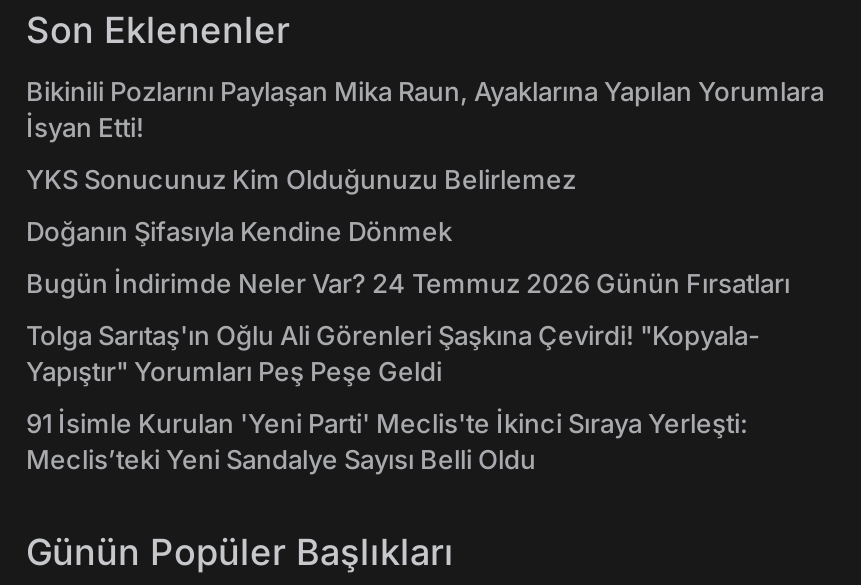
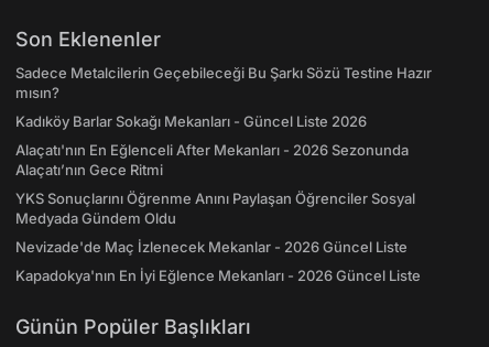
[26,76,824,144] Bikinili Pozlarını Paylaşan Mika Raun, Ayaklarına Yapılan Yorumlara | İsyan Etti! -> [15,64,432,102] Sadece Metalcilerin Geçebileceği Bu Şarkı Sözü Testine Hazır | mısın?
[26,164,576,196] YKS Sonucunuz Kim Olduğunuzu Belirlemez -> [15,113,367,131] Kadıköy Barlar Sokağı Mekanları - Güncel Liste 2026
[26,216,452,248] Doğanın Şifasıyla Kendine Dönmek -> [15,142,409,179] Alaçatı'nın En Eğlenceli After Mekanları - 2026 Sezonunda | Alaçatı’nın Gece Ritmi
[26,268,790,300] Bugün İndirimde Neler Var? 24 Temmuz 2026 Günün Fırsatları -> [15,190,415,227] YKS Sonuçlarını Öğrenme Anını Paylaşan Öğrenciler Sosyal | Medyada Gündem Oldu
[26,320,760,388] Tolga Sarıtaş'ın Oğlu Ali Görenleri Şaşkına Çevirdi! "Kopyala- | Yapıştır" Yorumları Peş Peşe Geldi -> [15,238,407,256] Nevizade'de Maç İzlenecek Mekanlar - 2026 Güncel Liste
[26,408,748,476] 91 İsimle Kurulan 'Yeni Parti' Meclis'te İkinci Sıraya Yerleşti: | Meclis’teki Yeni Sandalye Sayısı Belli Oldu -> [15,267,421,285] Kapadokya'nın En İyi Eğlence Mekanları - 2026 Güncel Liste

